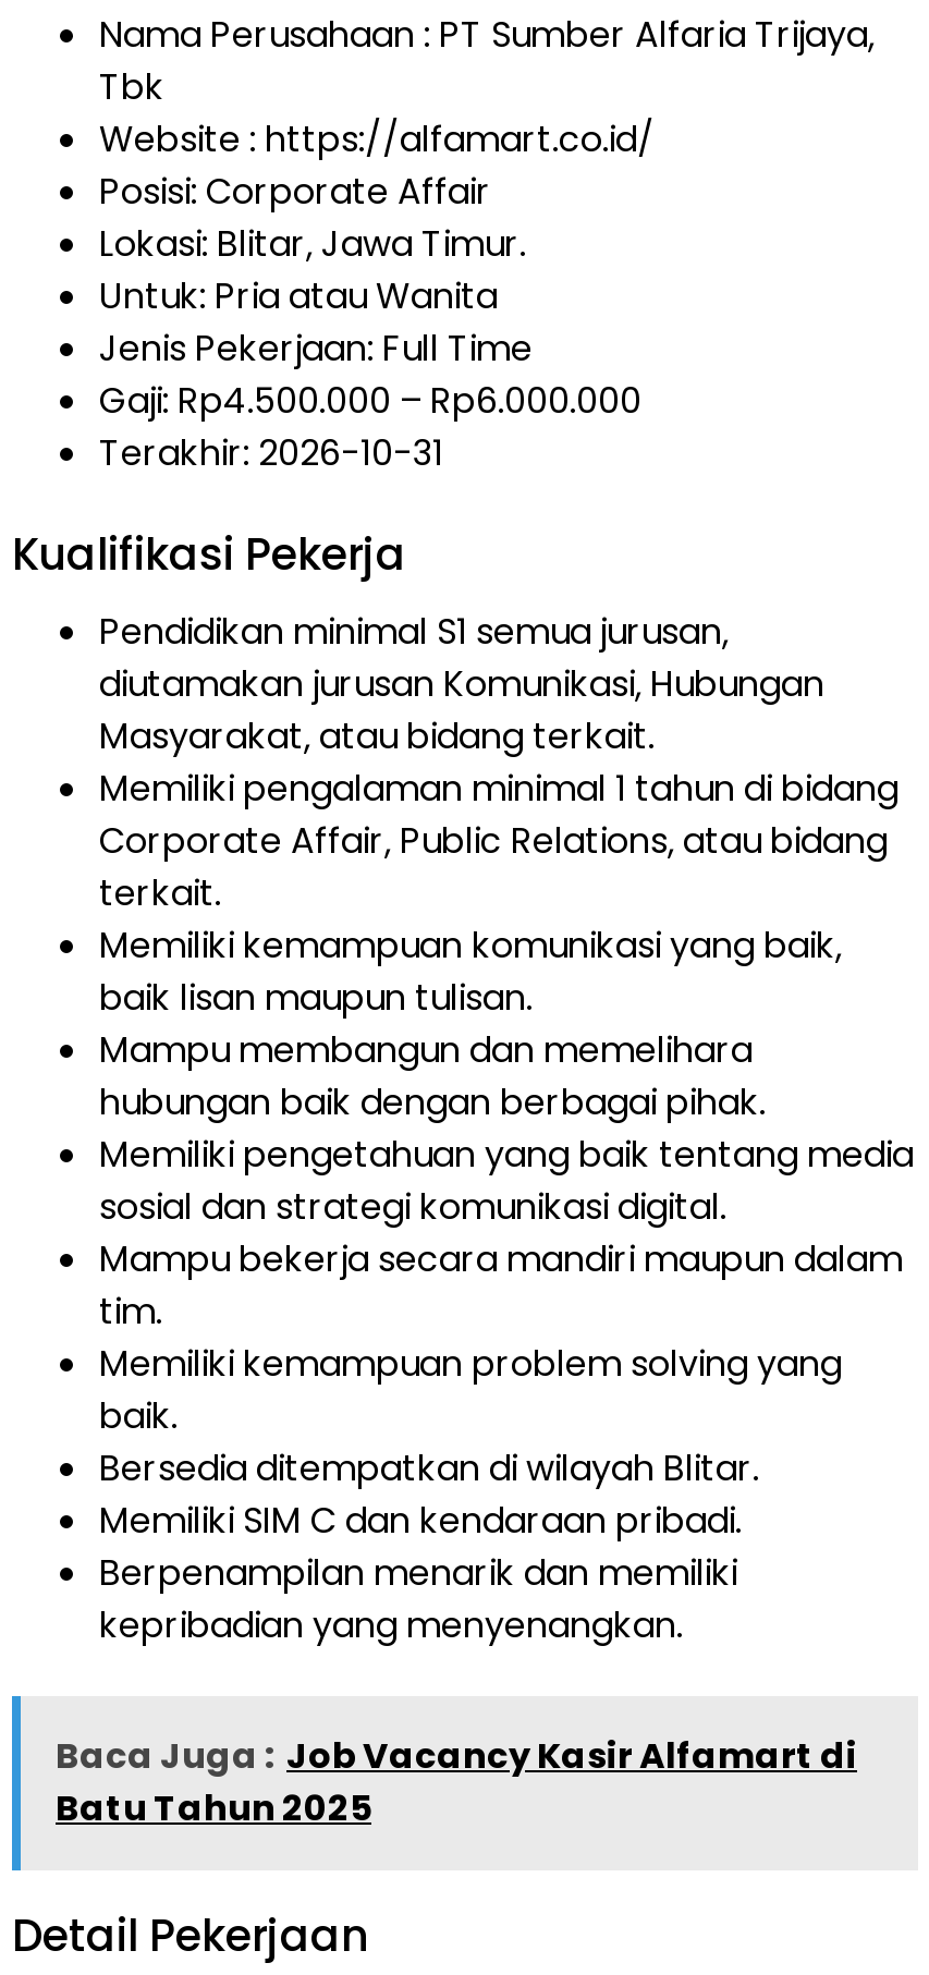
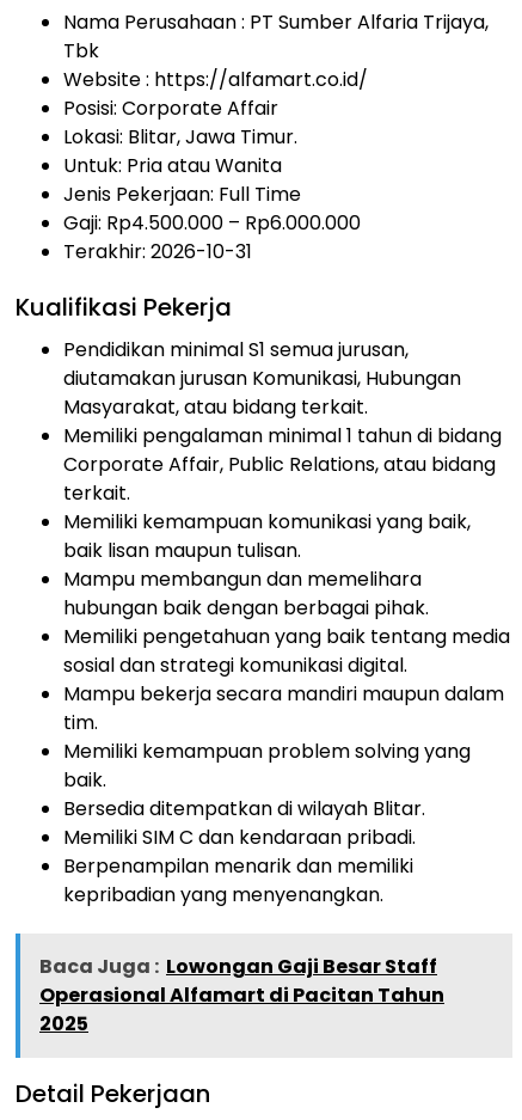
[56,1730,857,1833] Baca Juga : Job Vacancy Kasir Alfamart di | Batu Tahun 2025 -> [39,952,444,1037] Baca Juga : Lowongan Gaji Besar Staff | Operasional Alfamart di Pacitan Tahun | 2025

